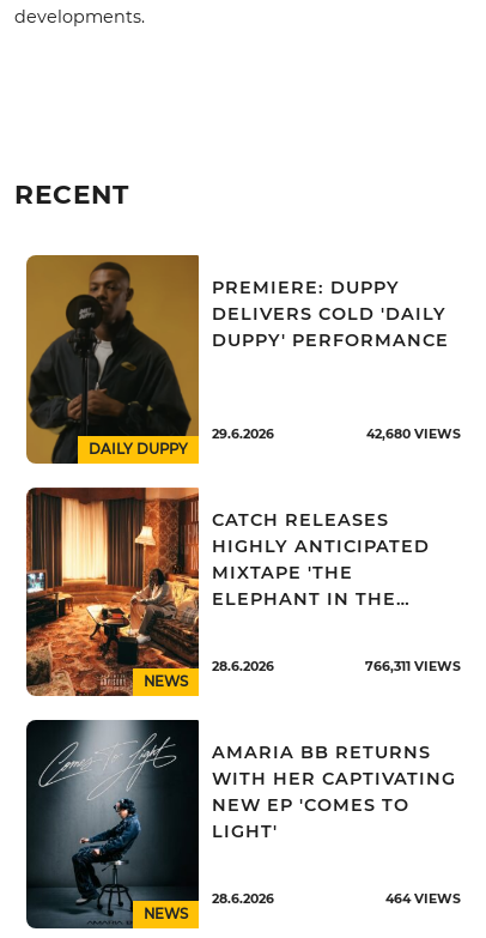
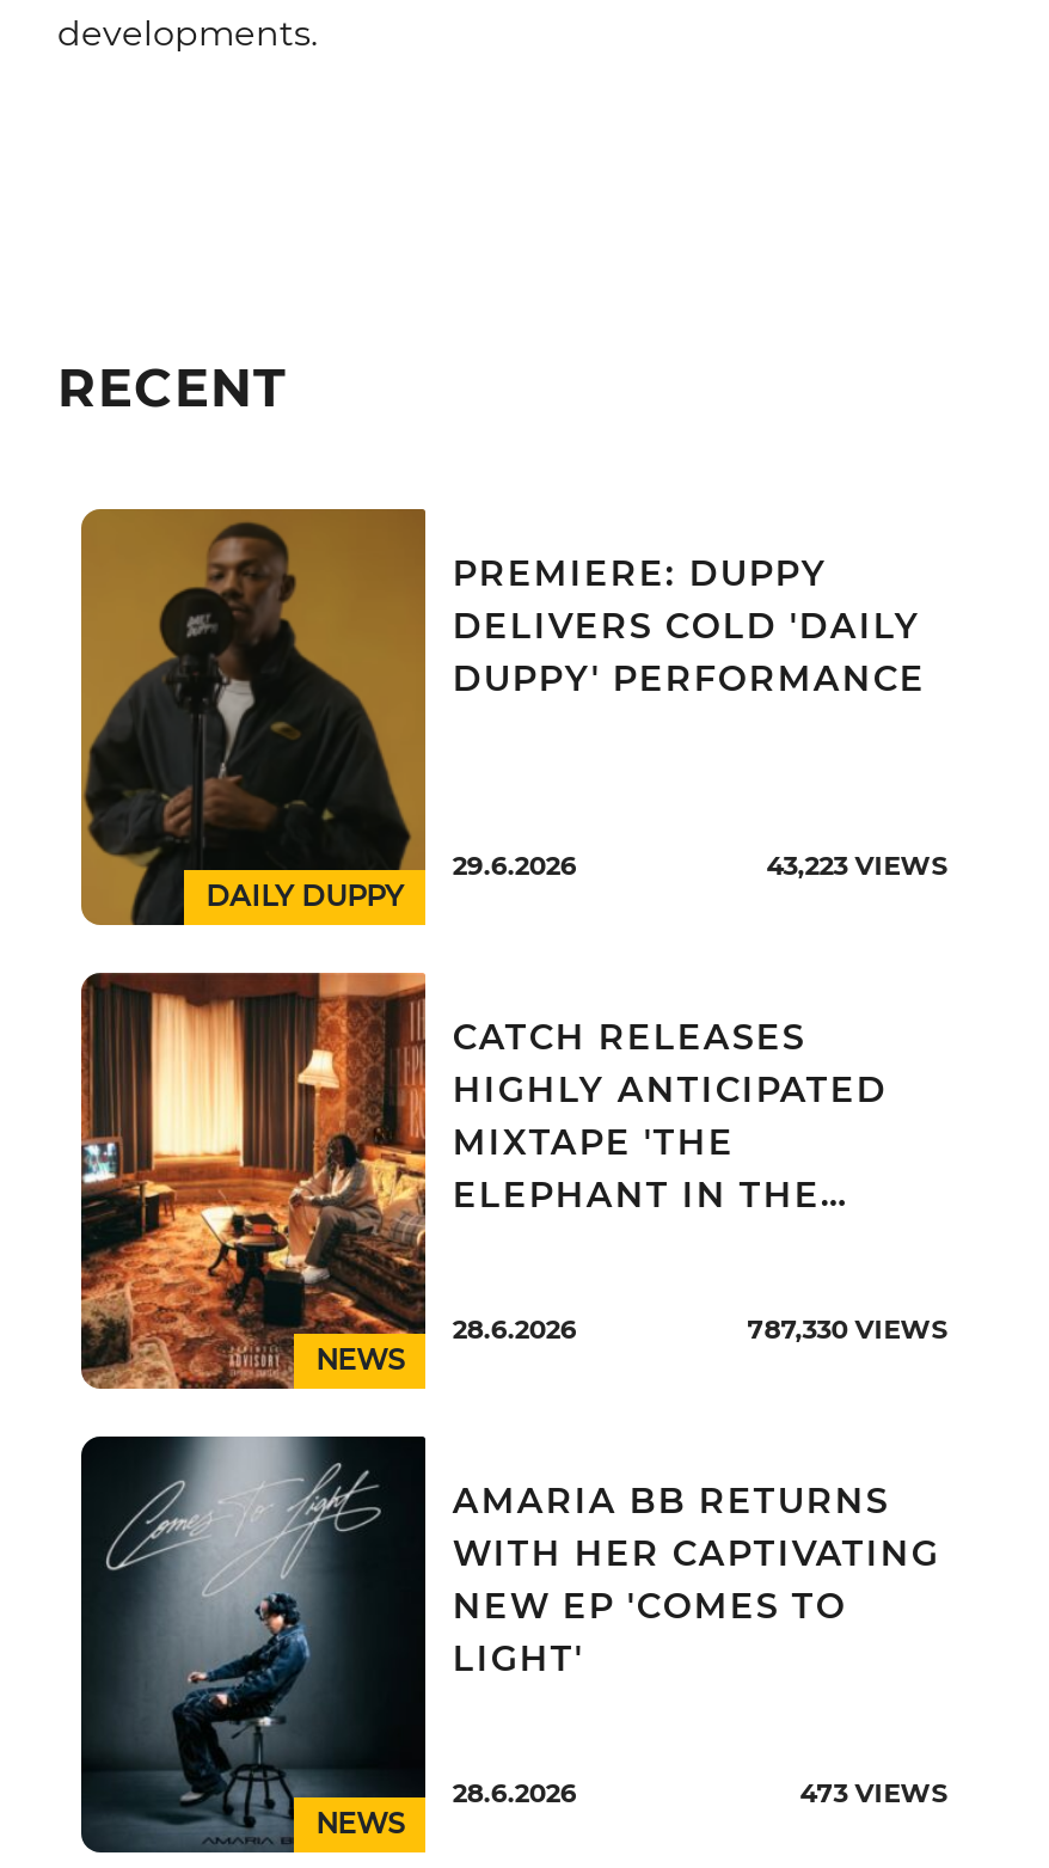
[366,426,461,442] 42,680 VIEWS -> [767,850,948,882] 43,223 VIEWS
[365,659,461,674] 766,311 VIEWS -> [747,1314,948,1345] 787,330 VIEWS
[385,891,461,907] 464 VIEWS -> [800,1778,948,1809] 473 VIEWS

